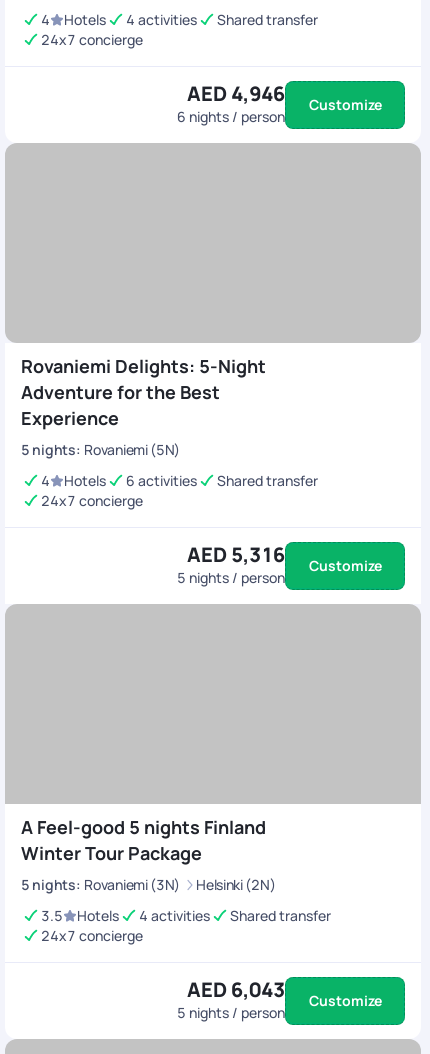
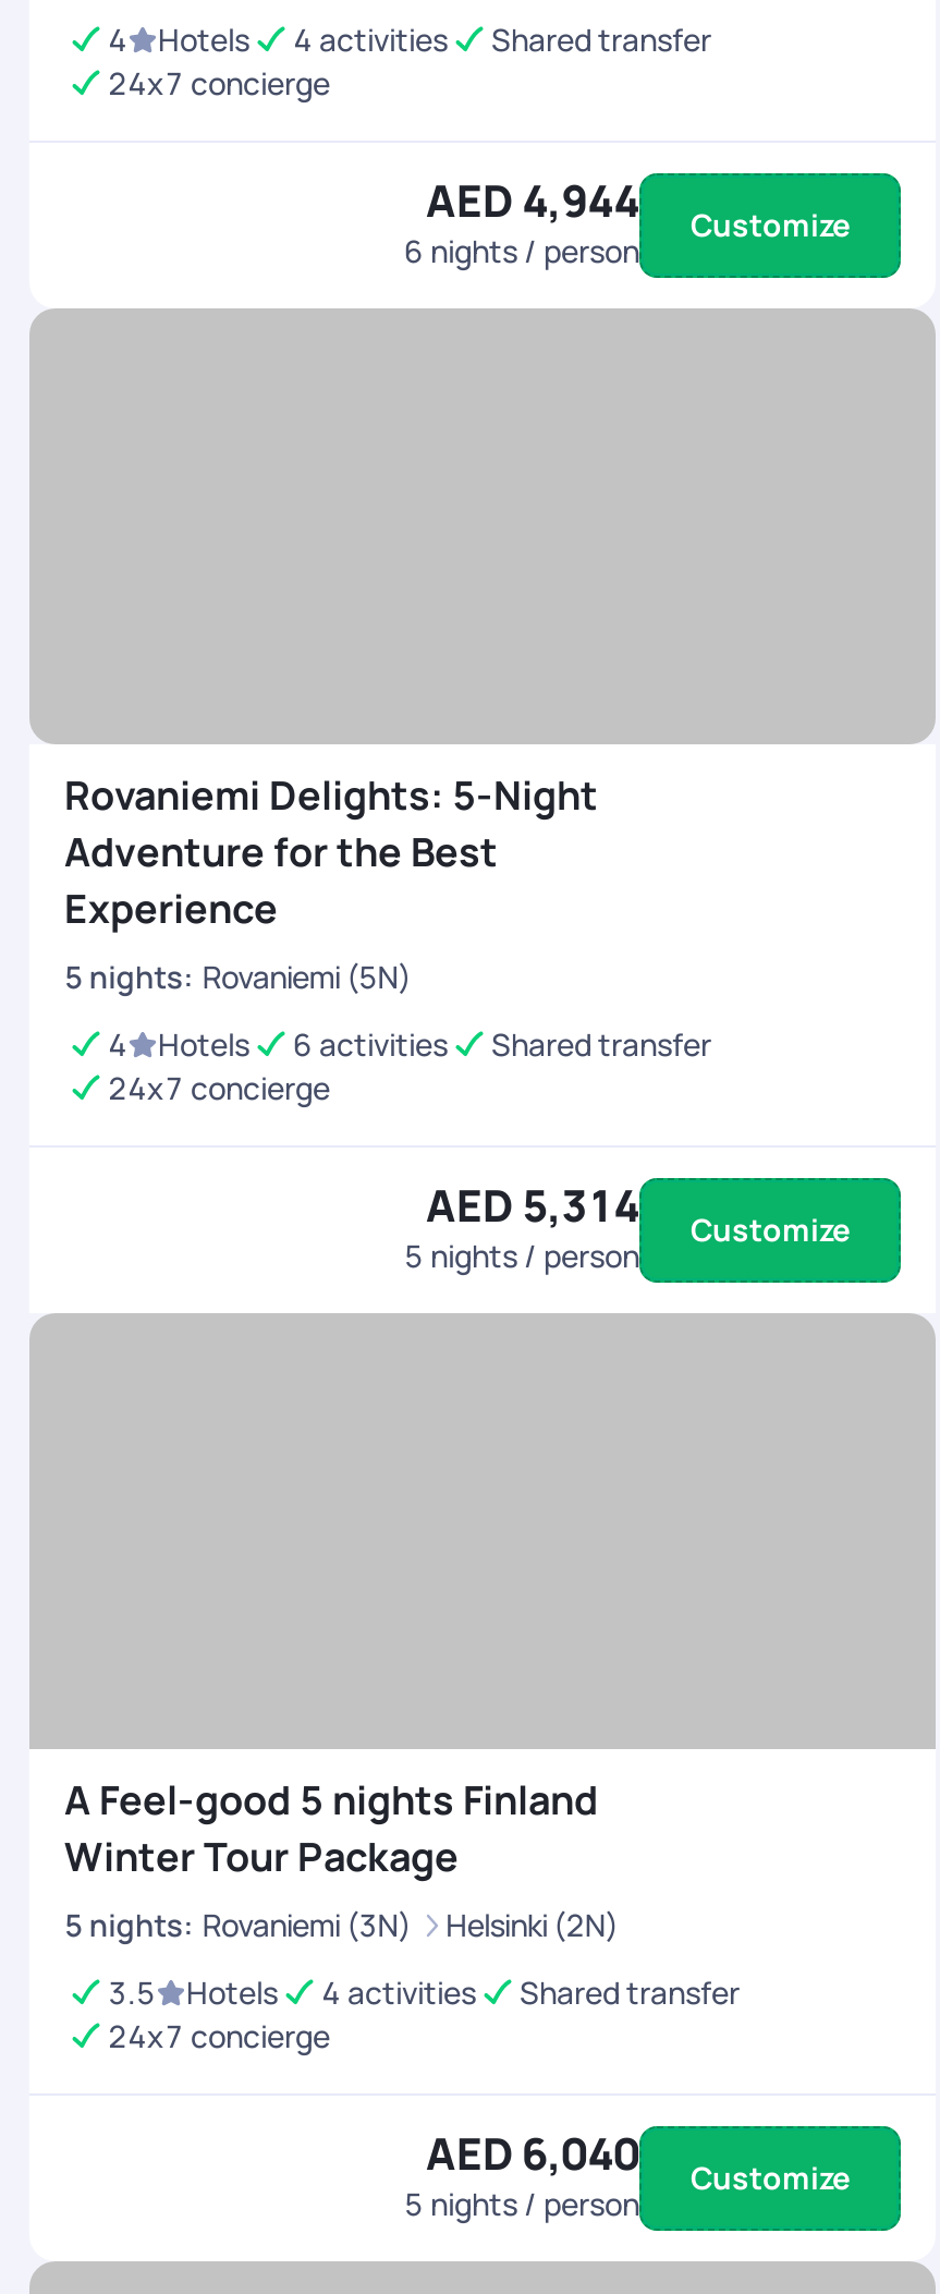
[187,80,381,114] AED 4,946 Customize -> [426,171,850,245] AED 4,944 Customize
[187,541,381,575] AED 5,316 Customize -> [426,1176,850,1250] AED 5,314 Customize
[187,976,381,1010] AED 6,043 Customize -> [426,2124,850,2198] AED 6,040 Customize

